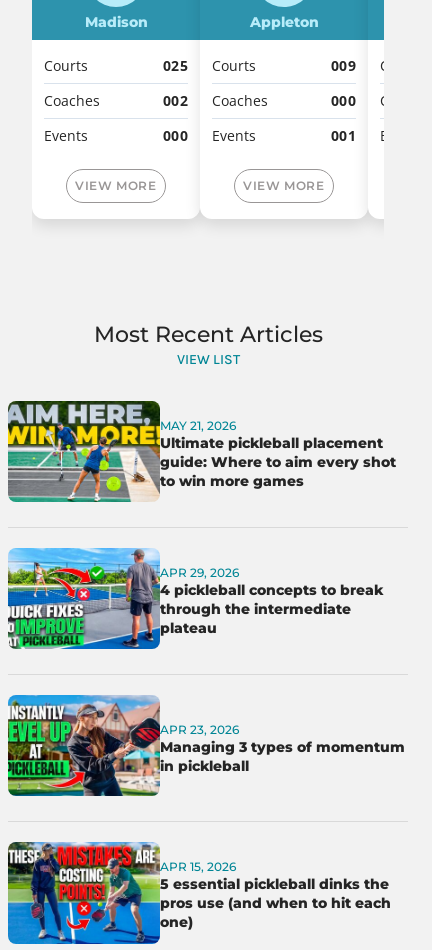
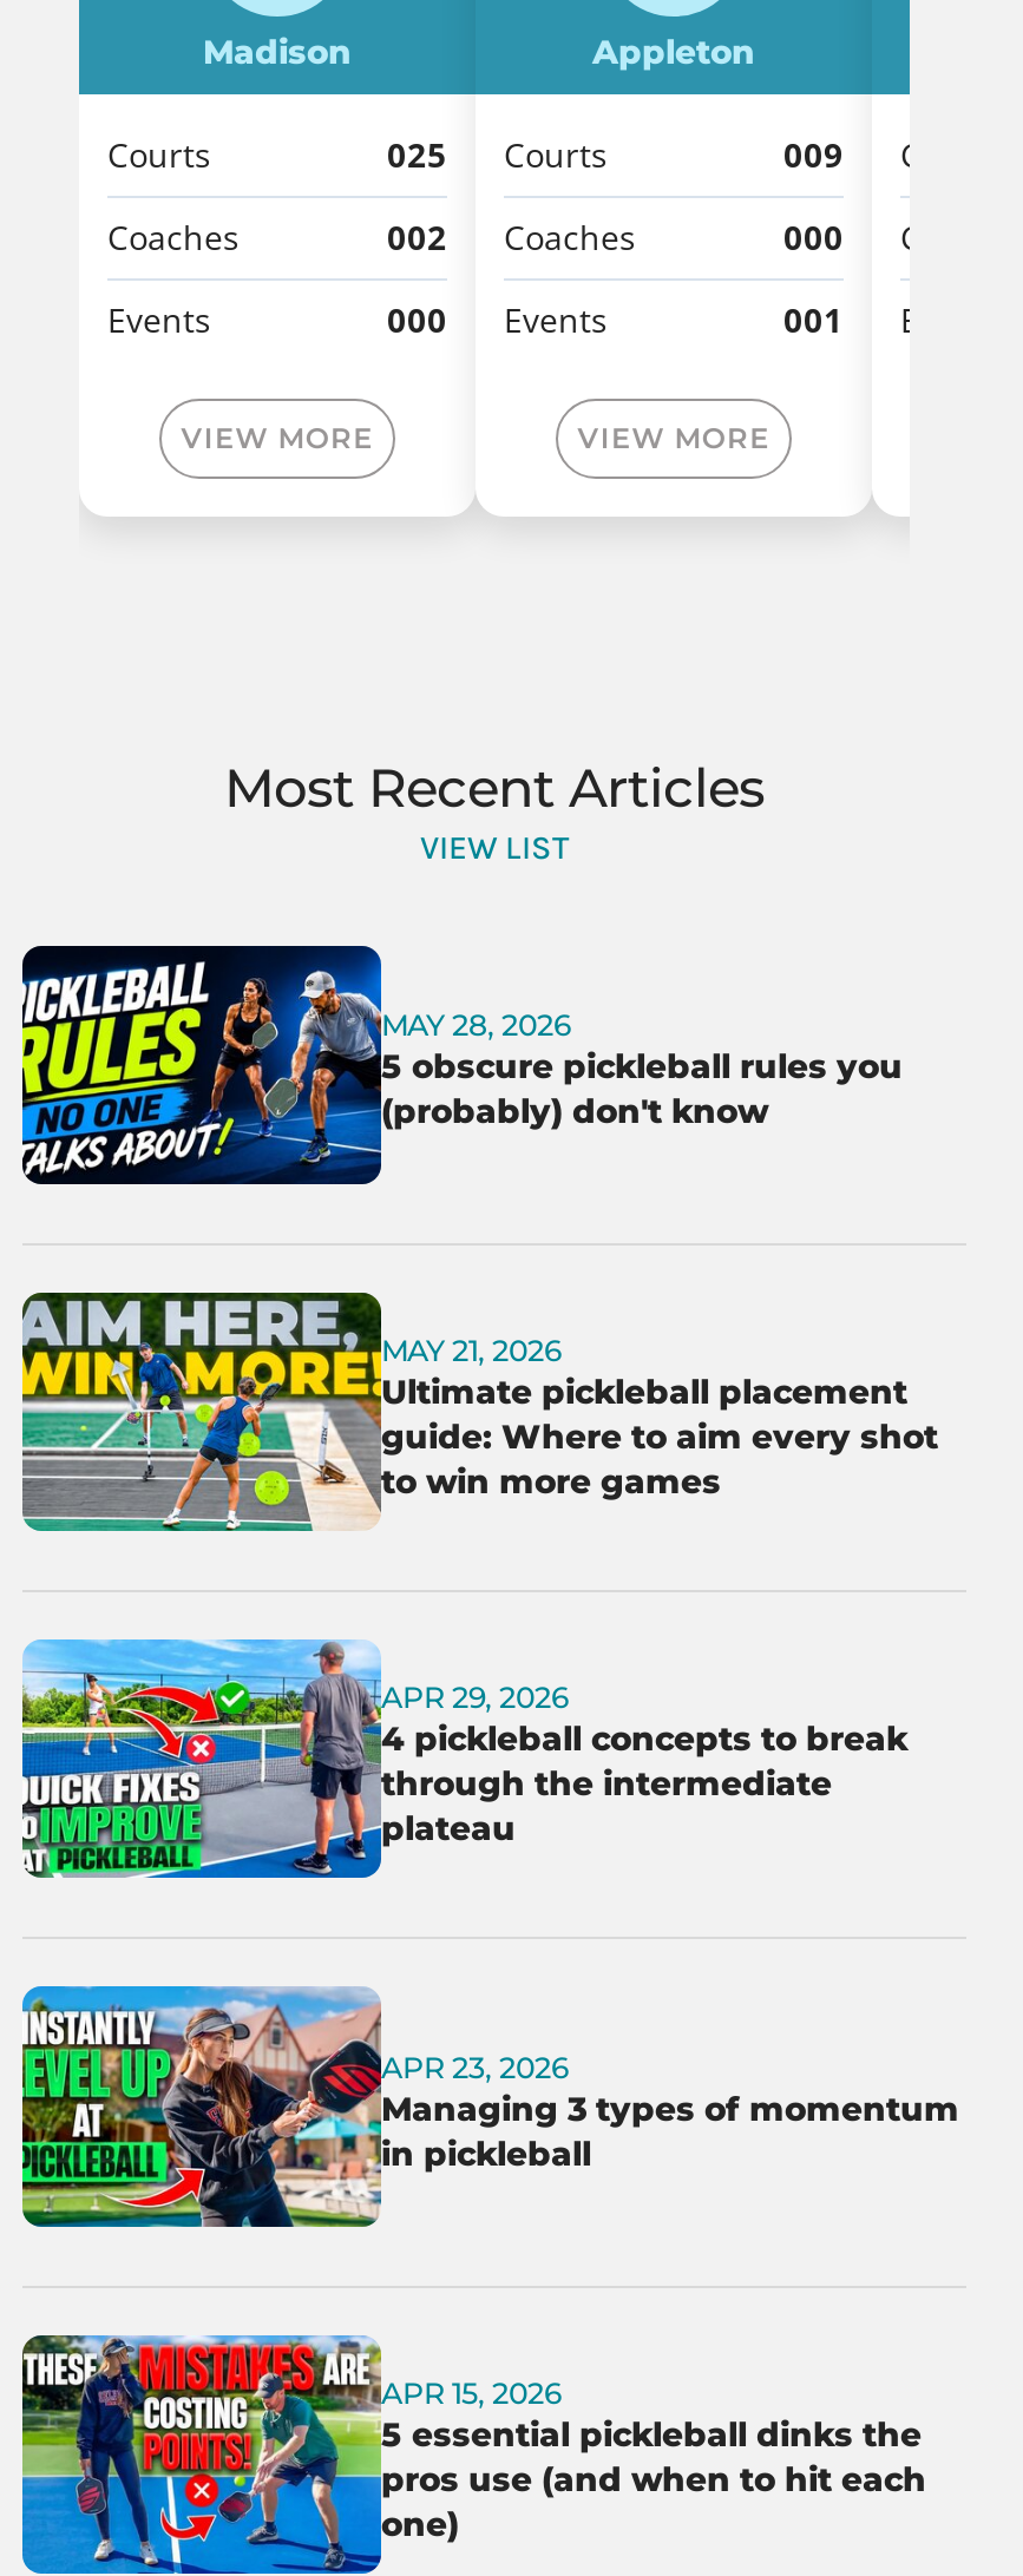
none -> [20,946,903,1187] [image] | MAY 28, 2026 | 5 obscure pickleball rules you | (probably) don't know

